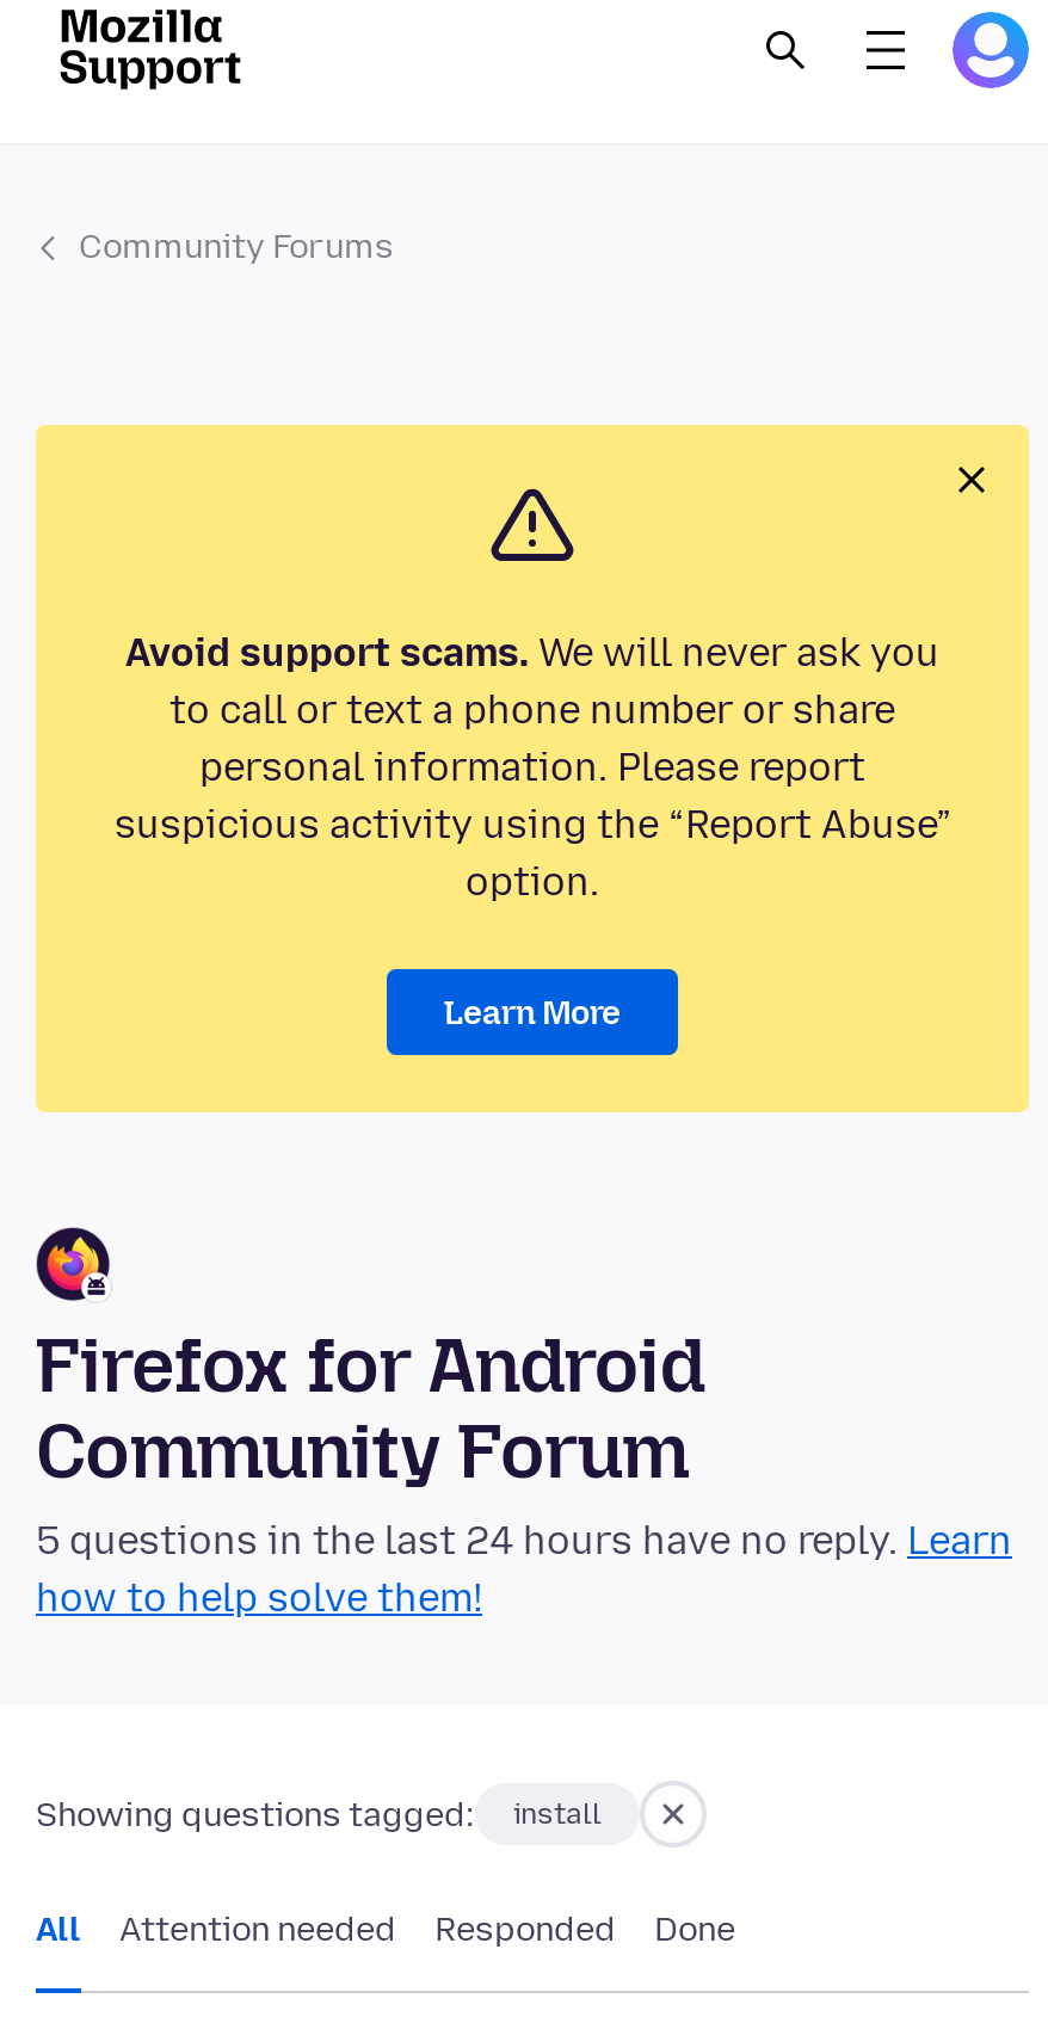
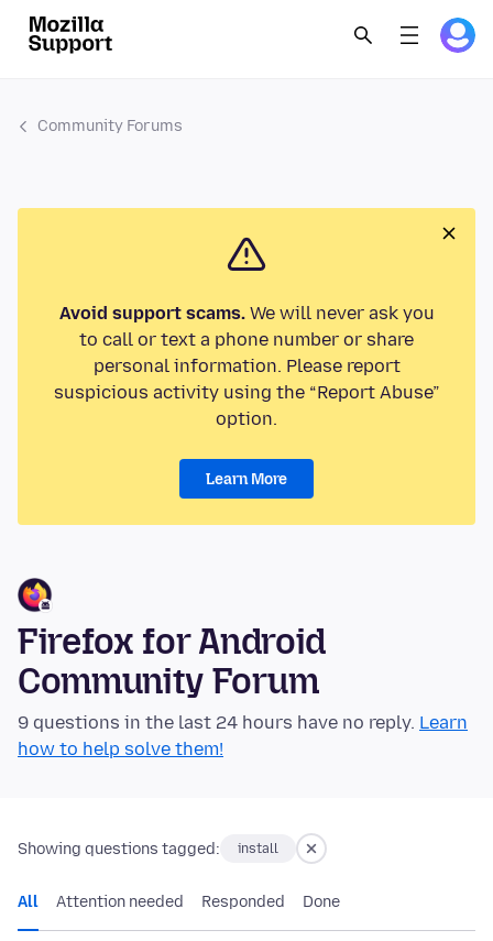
[36,1519,1012,1565] 5 questions in the last 24 hours have no reply. Learn -> [18,713,468,734] 9 questions in the last 24 hours have no reply. Learn

